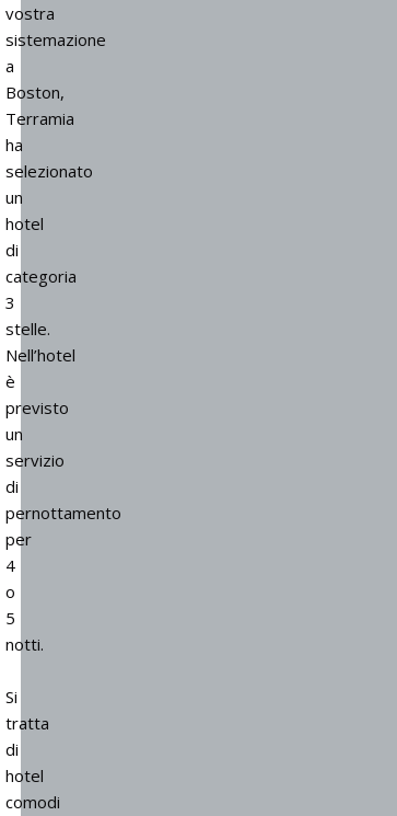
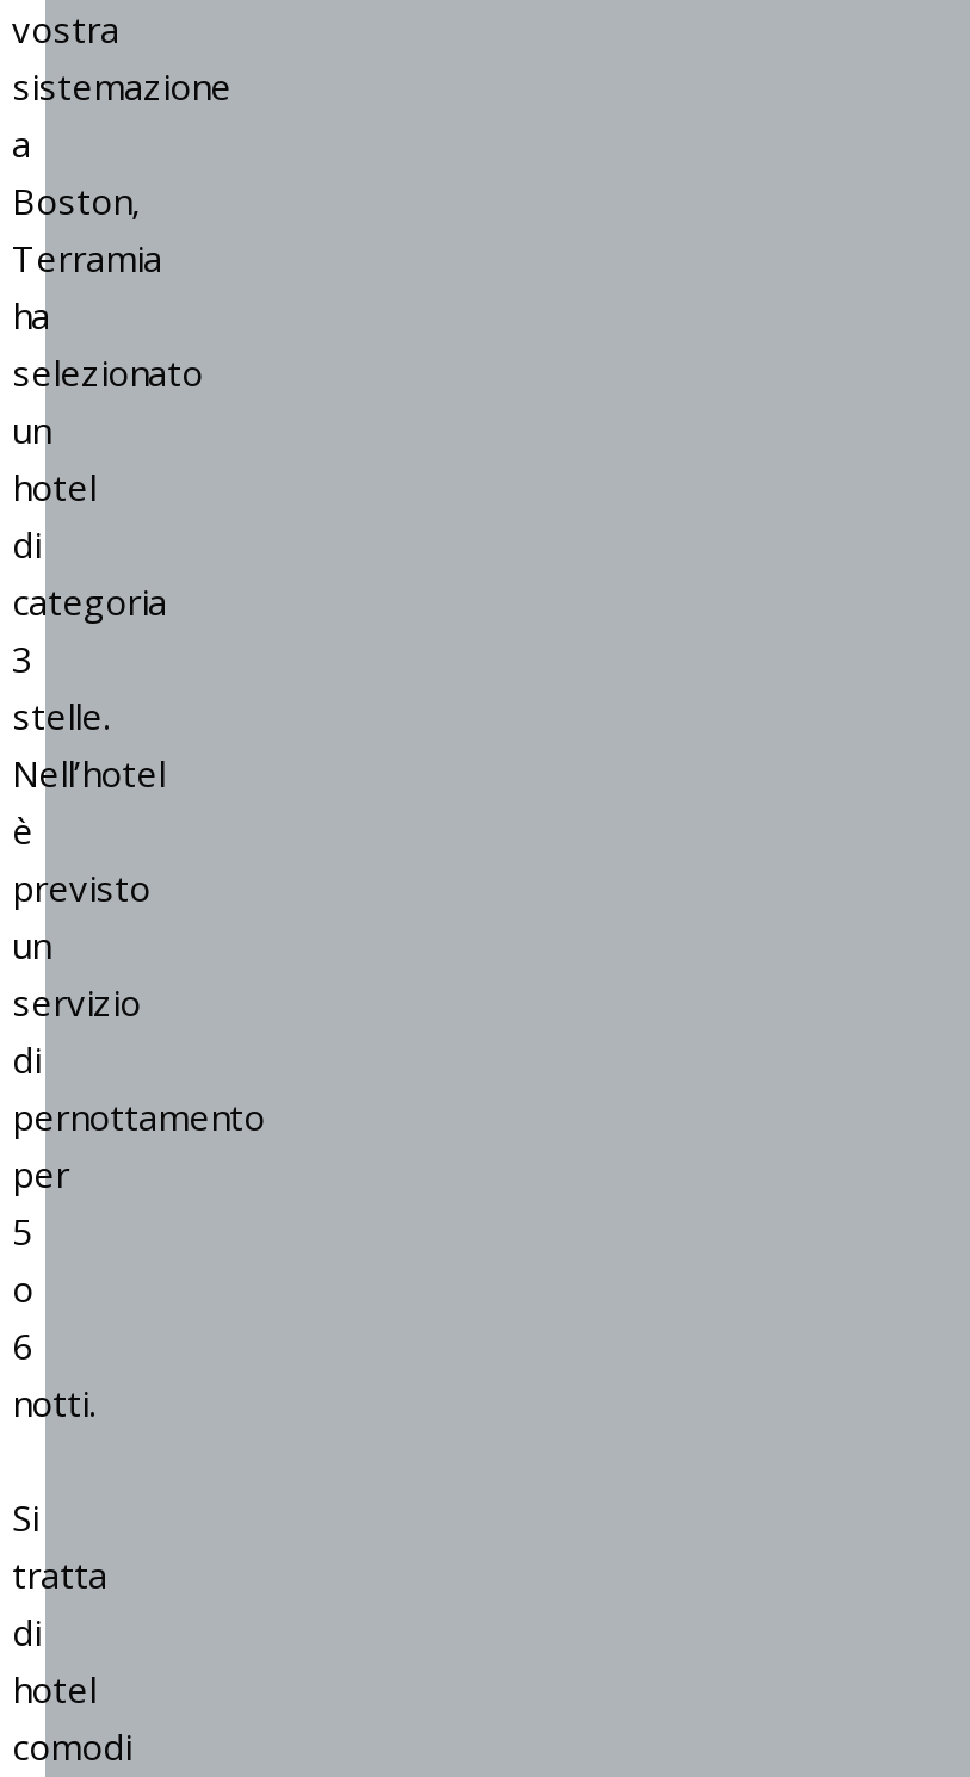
[5,554,15,576] 4 -> [12,1207,33,1255] 5
[5,607,15,629] 5 -> [12,1321,33,1369] 6

